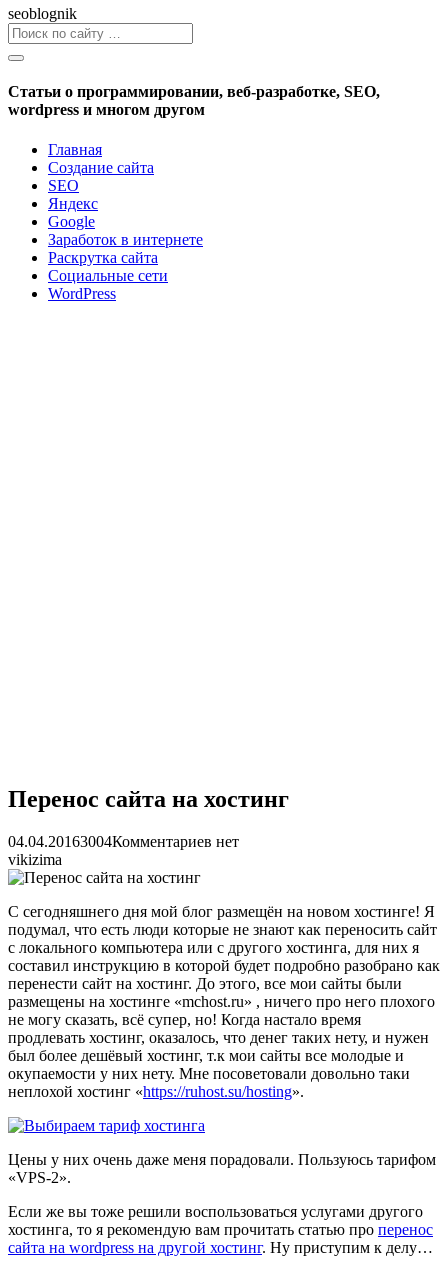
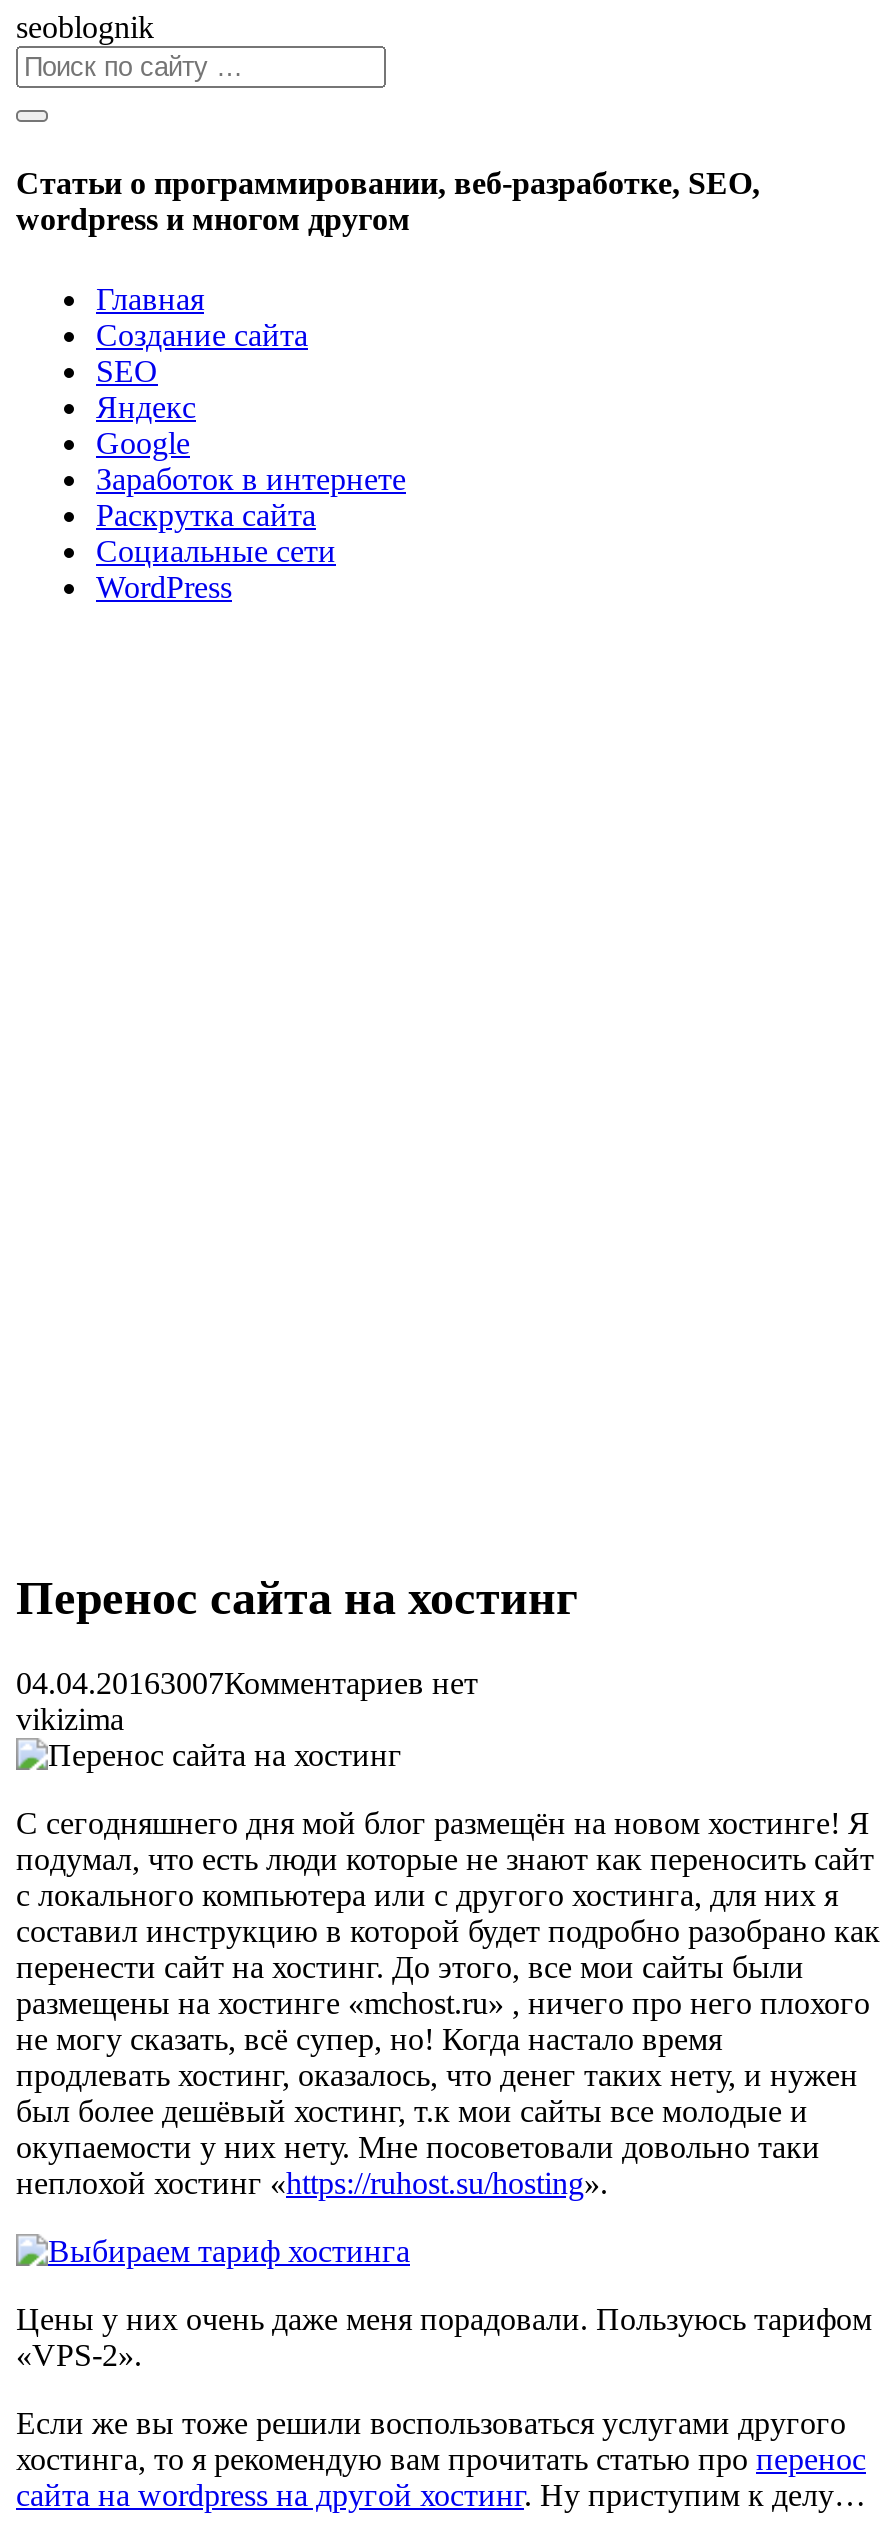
[8,833,239,850] 04.04.20163004Комментариев нет -> [16,1667,478,1701] 04.04.20163007Комментариев нет

